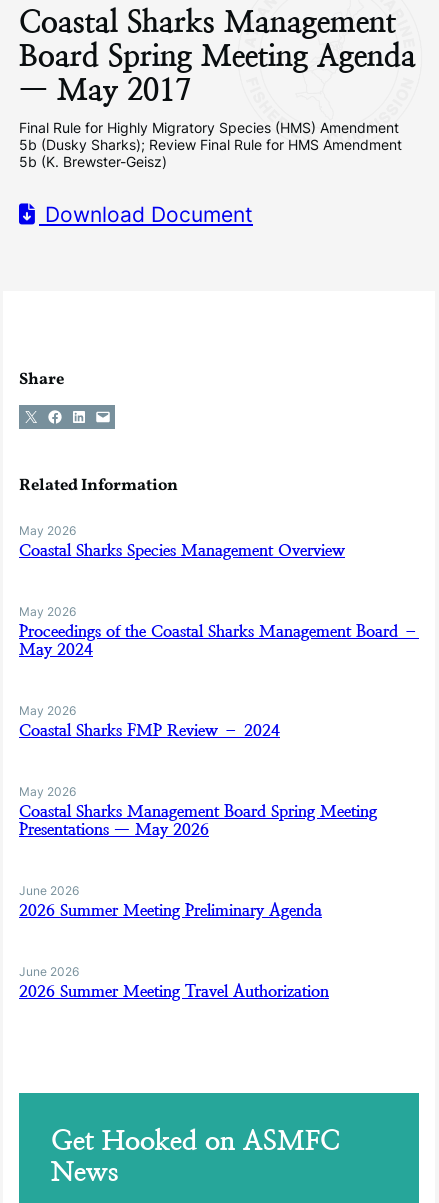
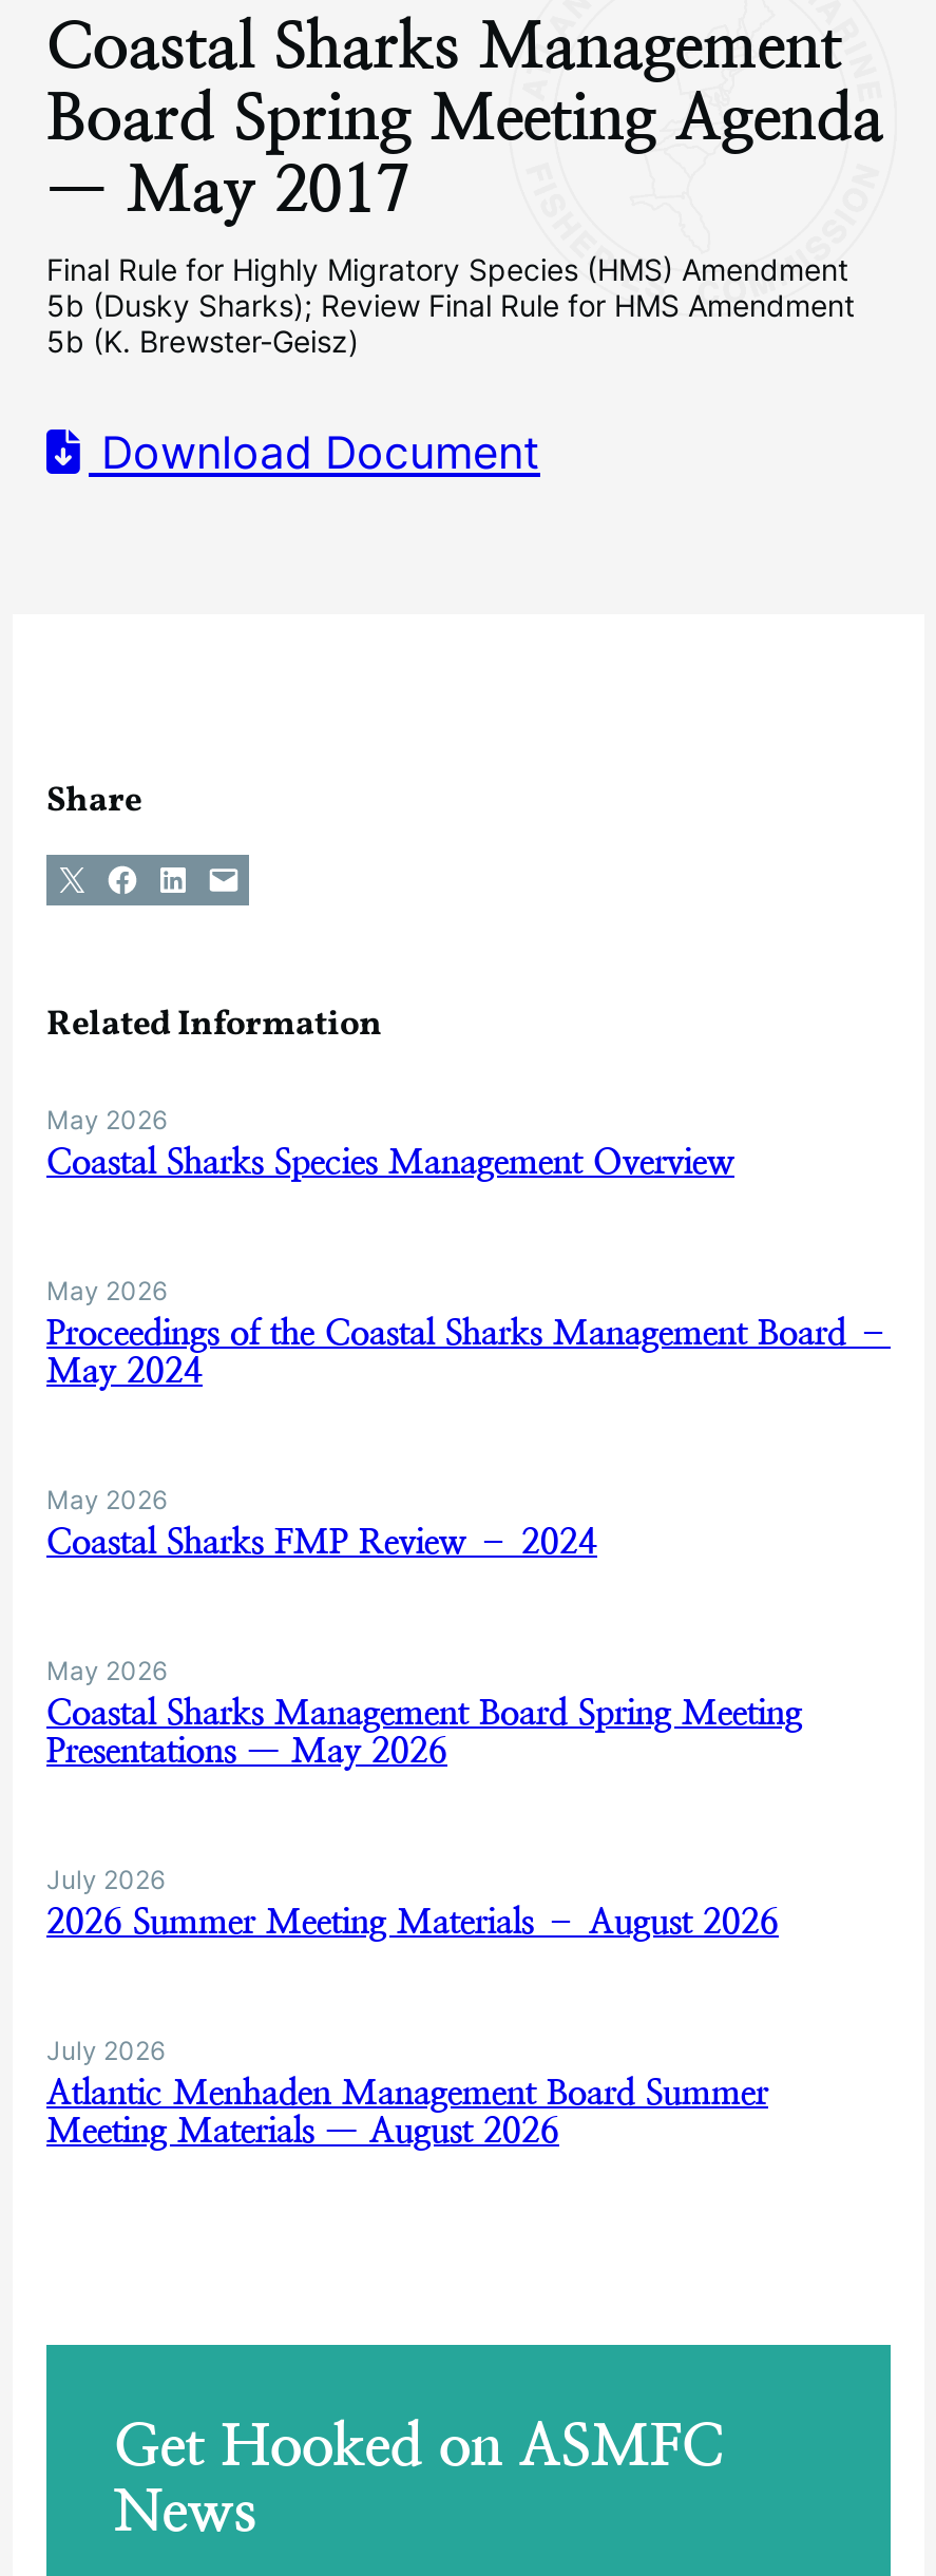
[19,883,322,920] June 2026 | 2026 Summer Meeting Preliminary Agenda -> [46,1864,779,1942] July 2026 | 2026 Summer Meeting Materials – August 2026
[19,964,329,1001] June 2026 | 2026 Summer Meeting Travel Authorization -> [46,2035,768,2151] July 2026 | Atlantic Menhaden Management Board Summer | Meeting Materials — August 2026

